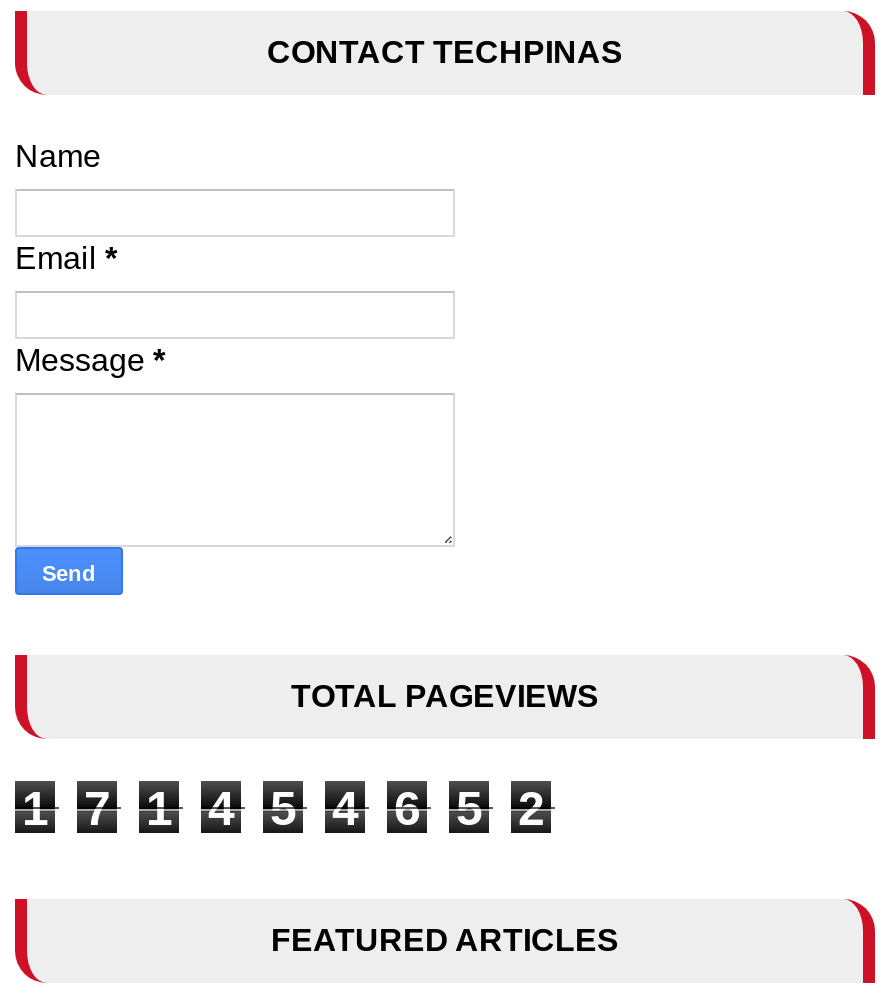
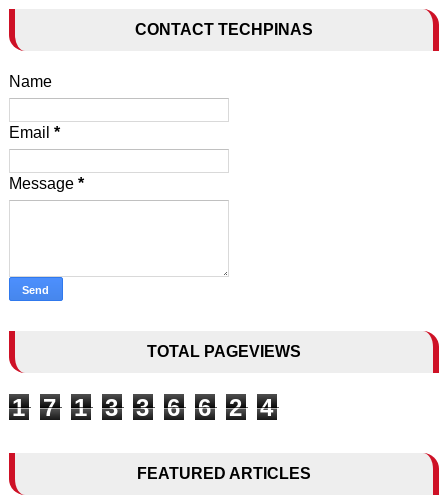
[208,781,358,835] 4 | 5 | 4 -> [105,394,149,421] 3 | 3
[456,781,482,835] 5 -> [198,394,211,421] 6
none -> [260,394,273,421] 4

